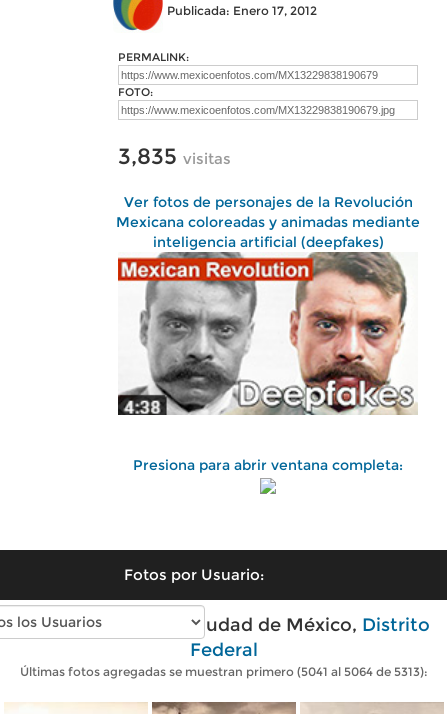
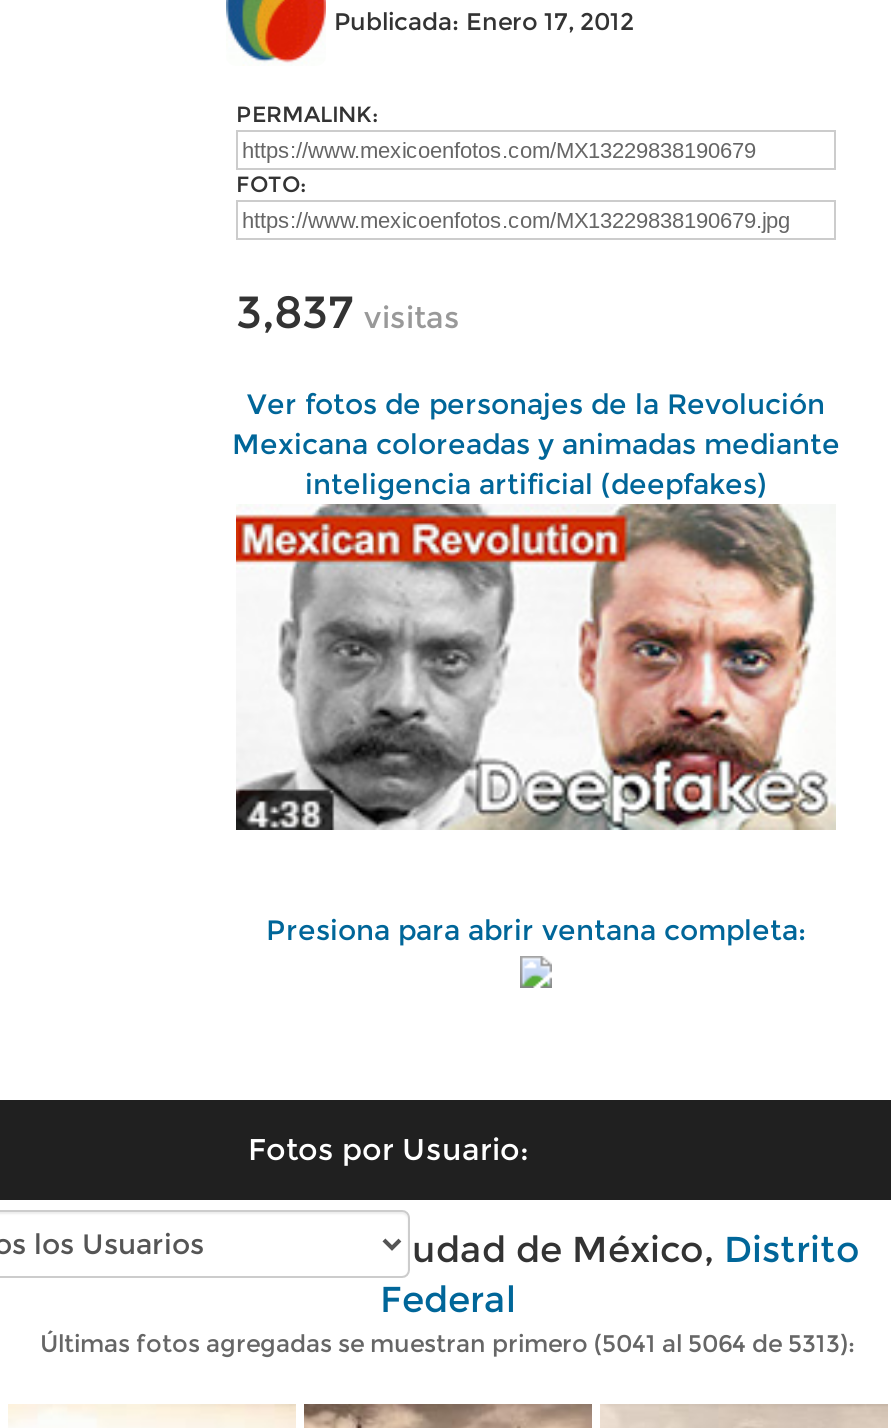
[118,142,231,170] 3,835 visitas -> [236,284,460,340] 3,837 visitas

